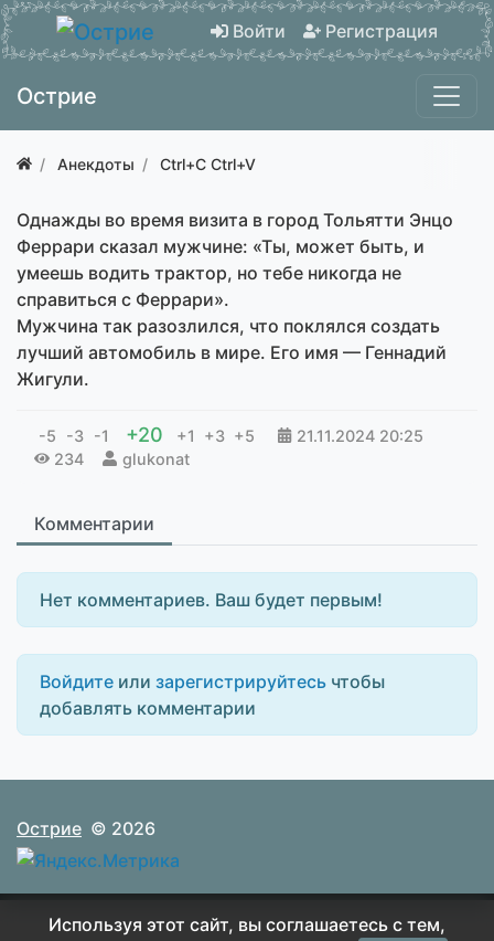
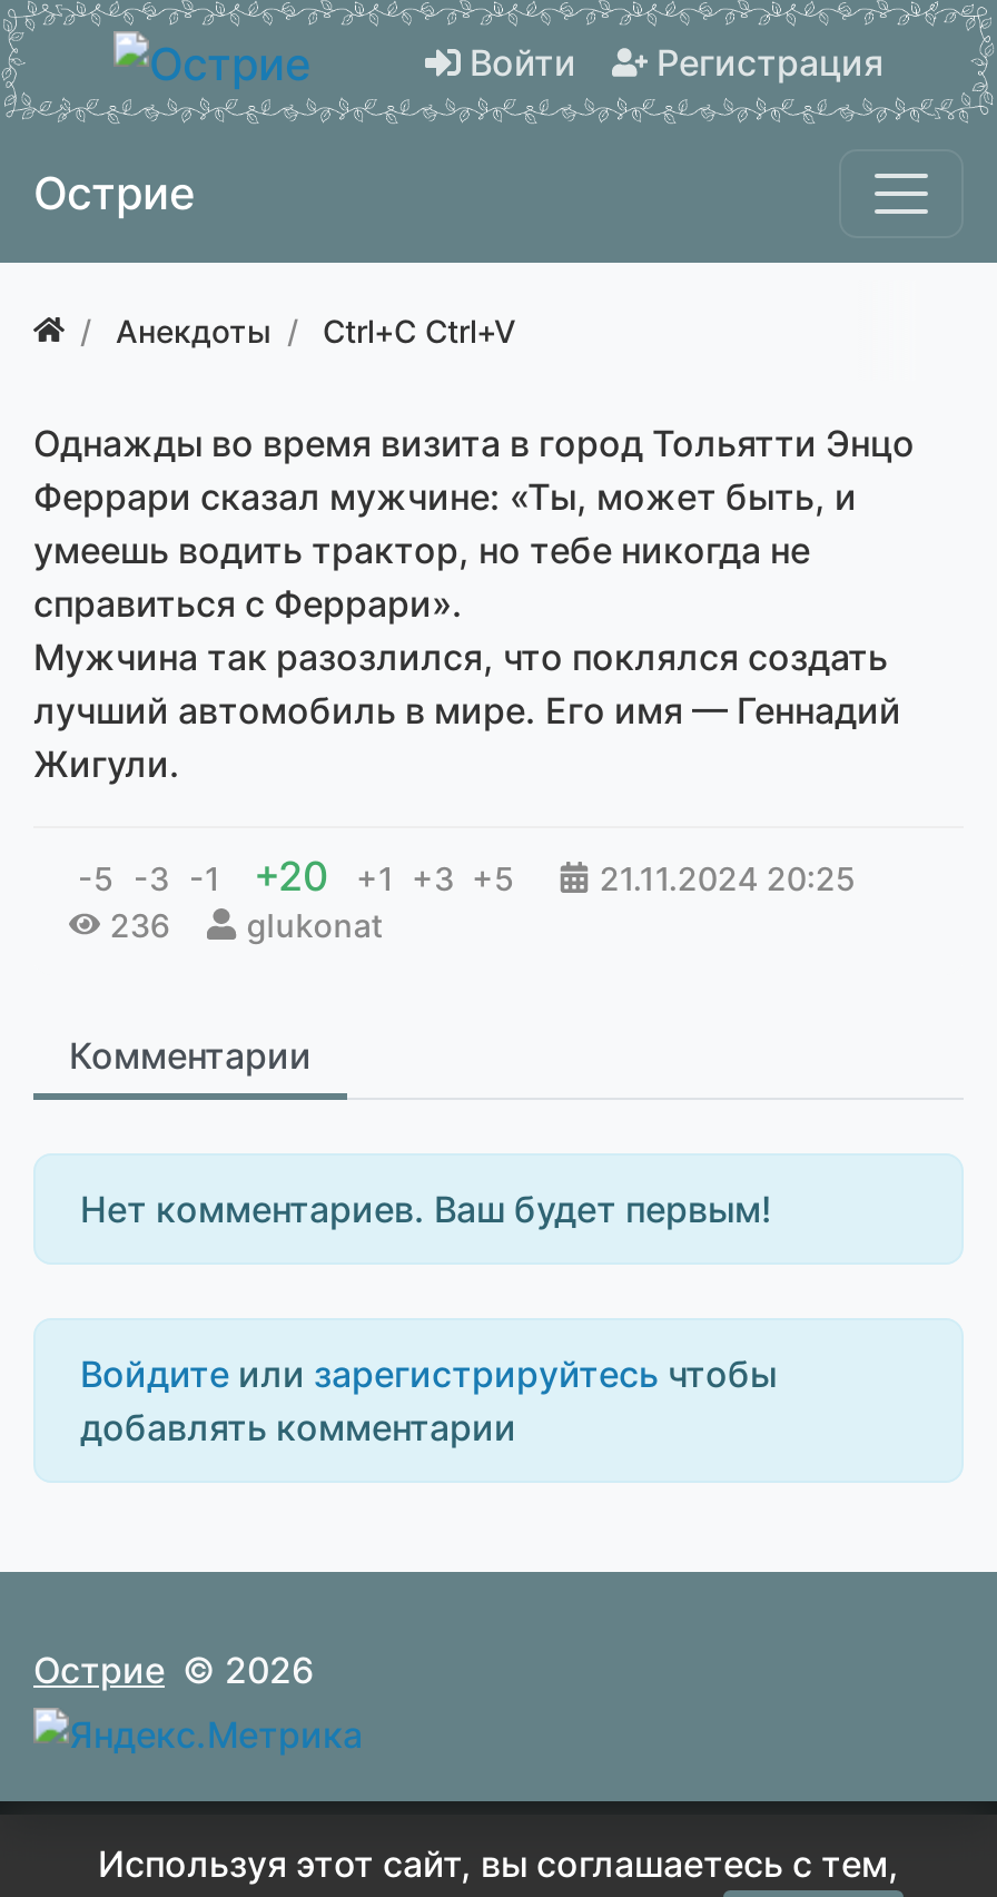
[50,449,84,468] 234 -> [101,905,170,943] 236

